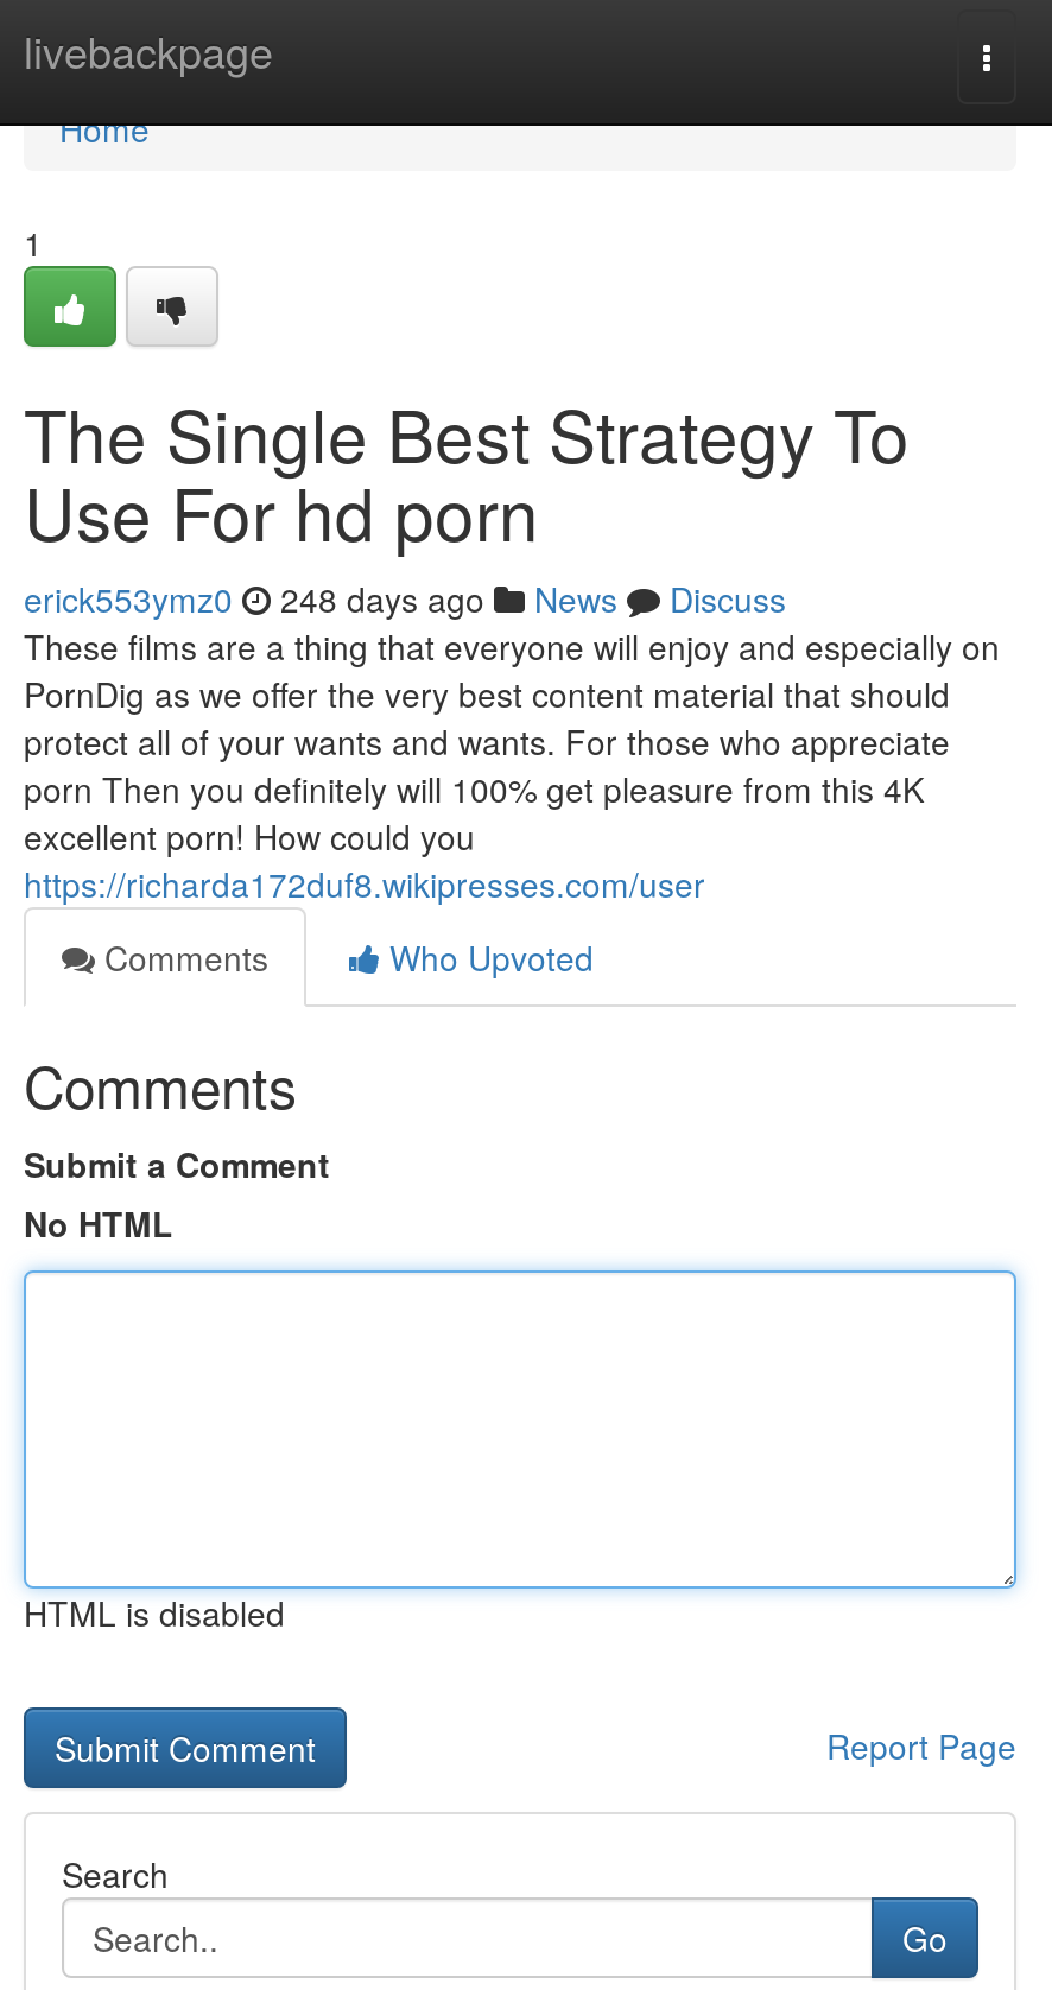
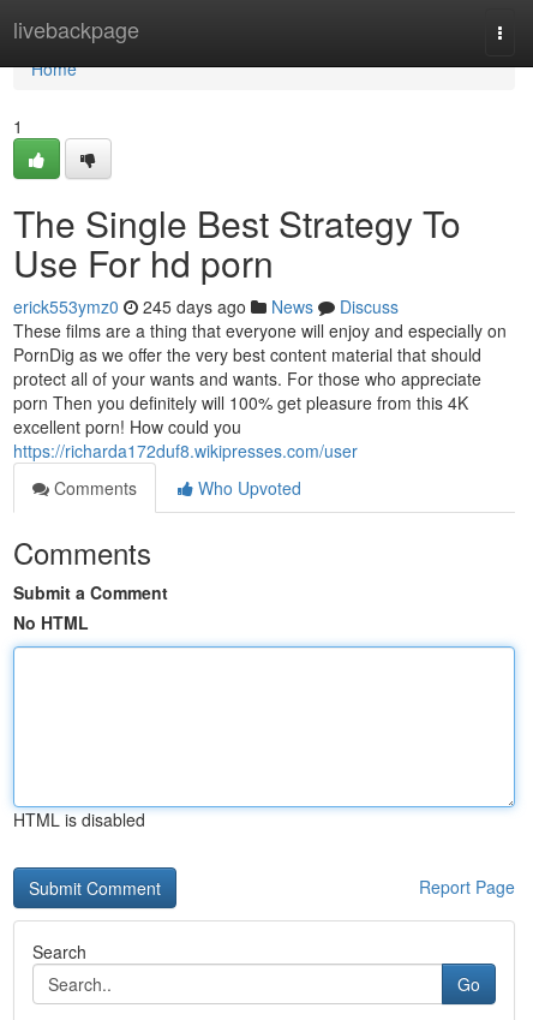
[24,575,786,622] erick553ymz0 248 days ago News Discuss -> [13,294,399,318] erick553ymz0 245 days ago News Discuss

